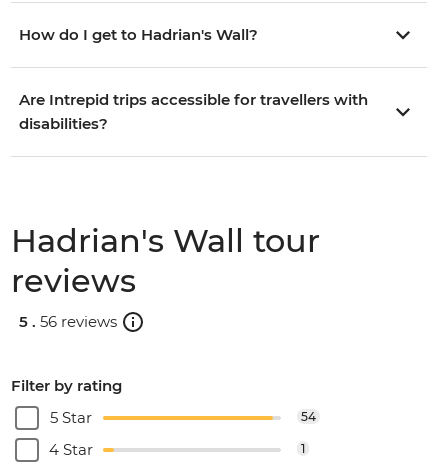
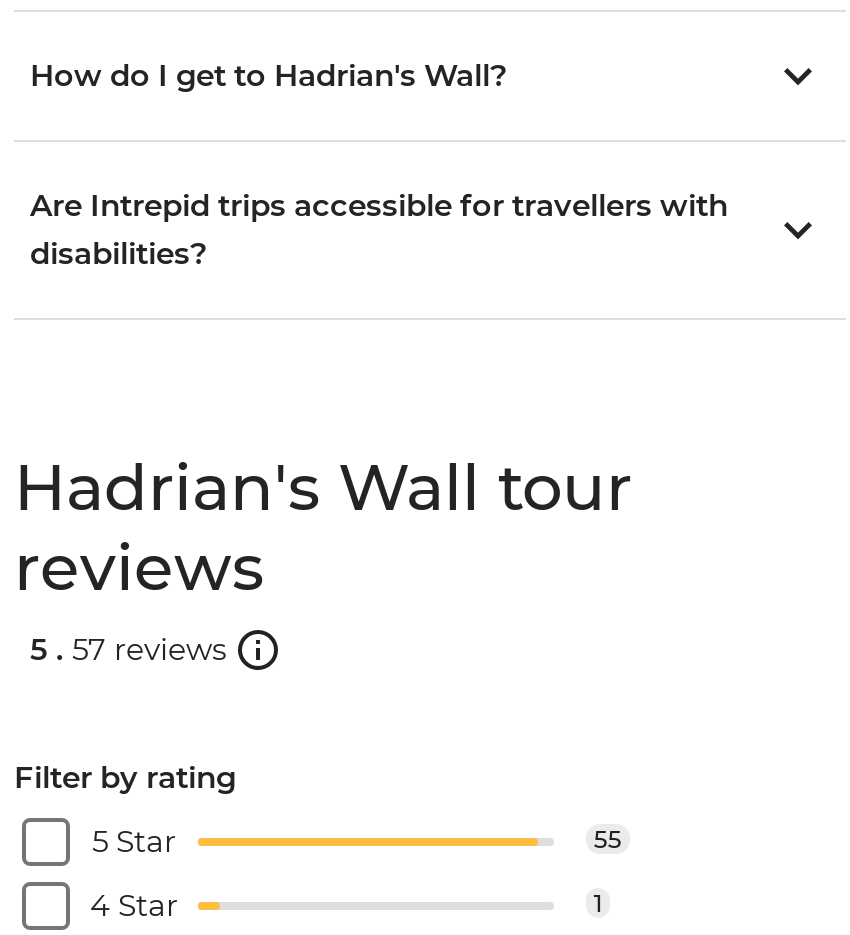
[19,312,117,331] 5 . 56 reviews -> [30,629,226,667] 5 . 57 reviews
[301,409,316,424] 54 -> [594,825,622,855] 55

